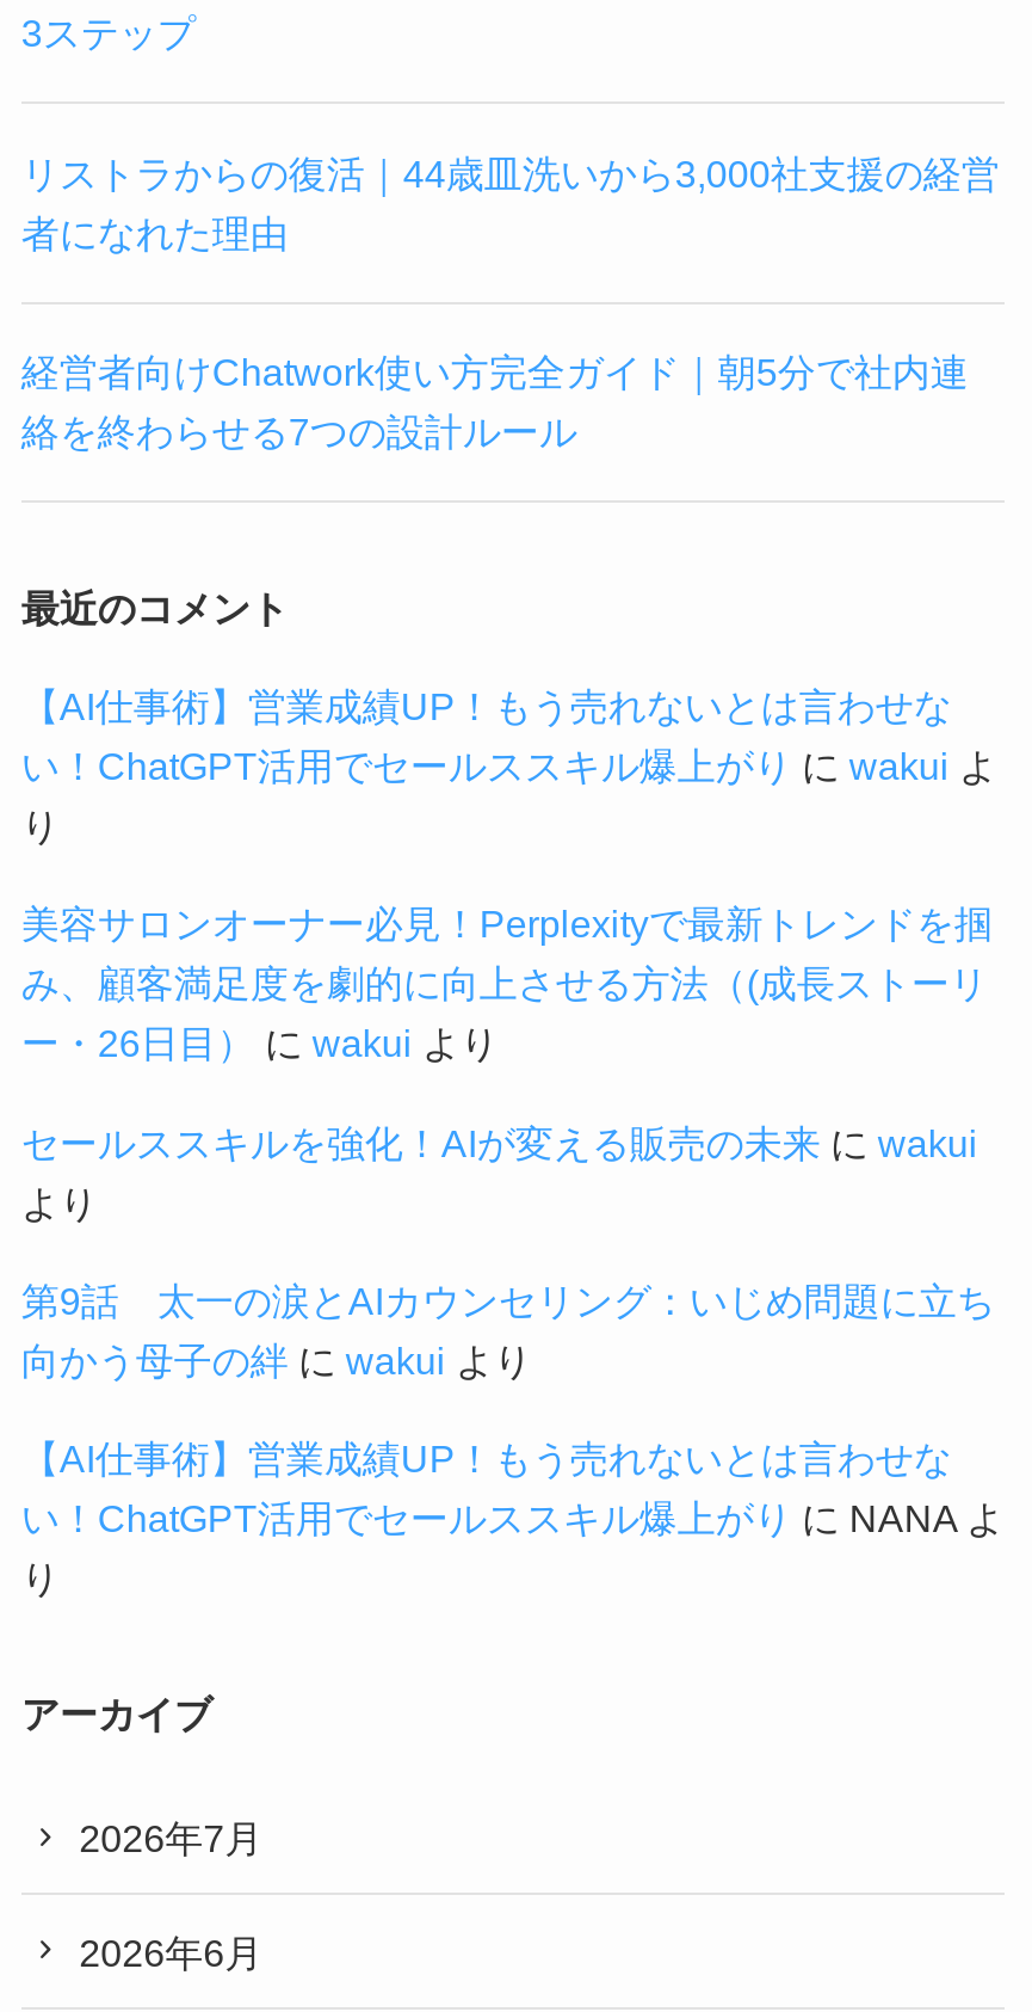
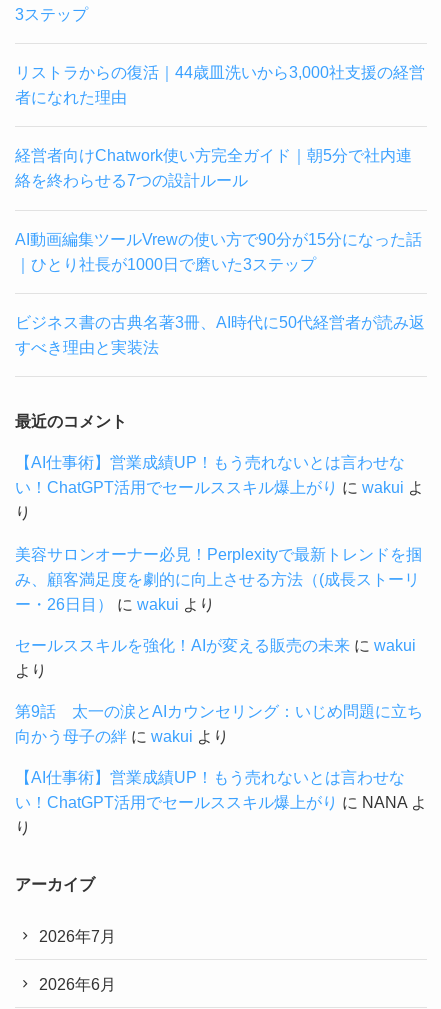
none -> [15,230,425,356] AI動画編集ツールVrewの使い方で90分が15分になった話 | ｜ひとり社長が1000日で磨いた3ステップ | ビジネス書の古典名著3冊、AI時代に50代経営者が読み返 | すべき理由と実装法

